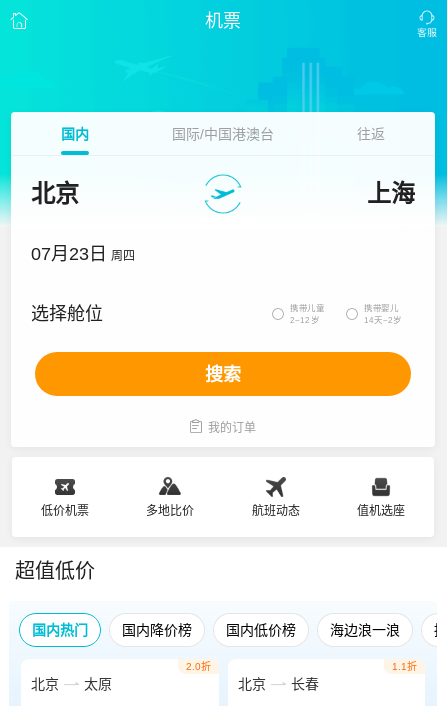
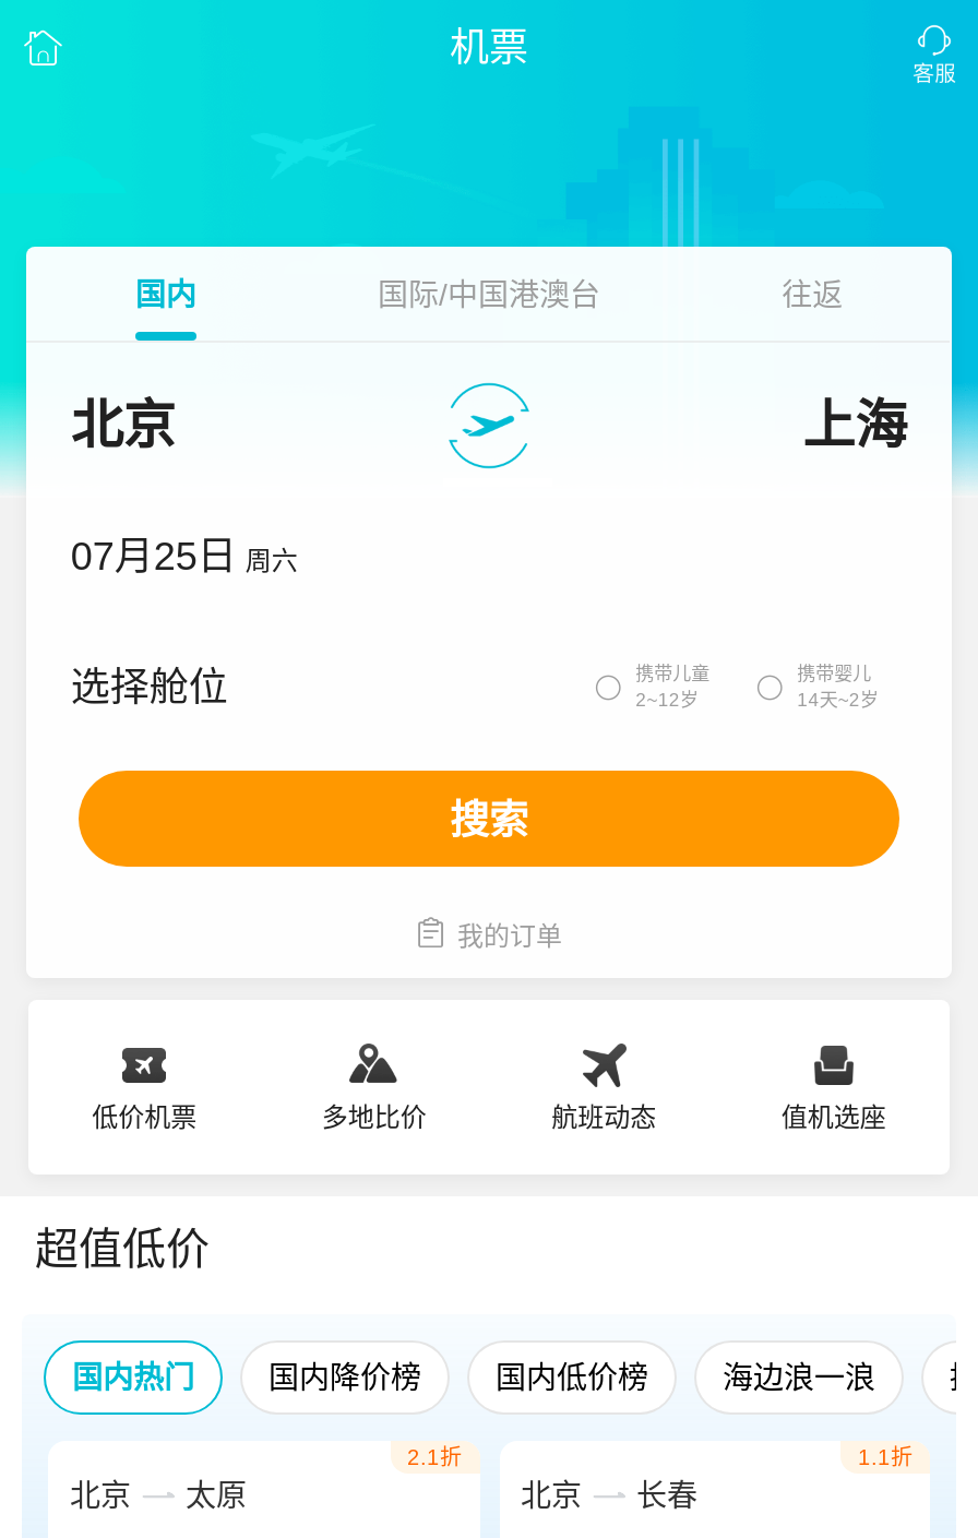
[31,244,135,264] 07月23日 周四 -> [71,535,298,579] 07月25日 周六
[185,661,210,672] 2.0折 -> [407,1445,462,1469] 2.1折

